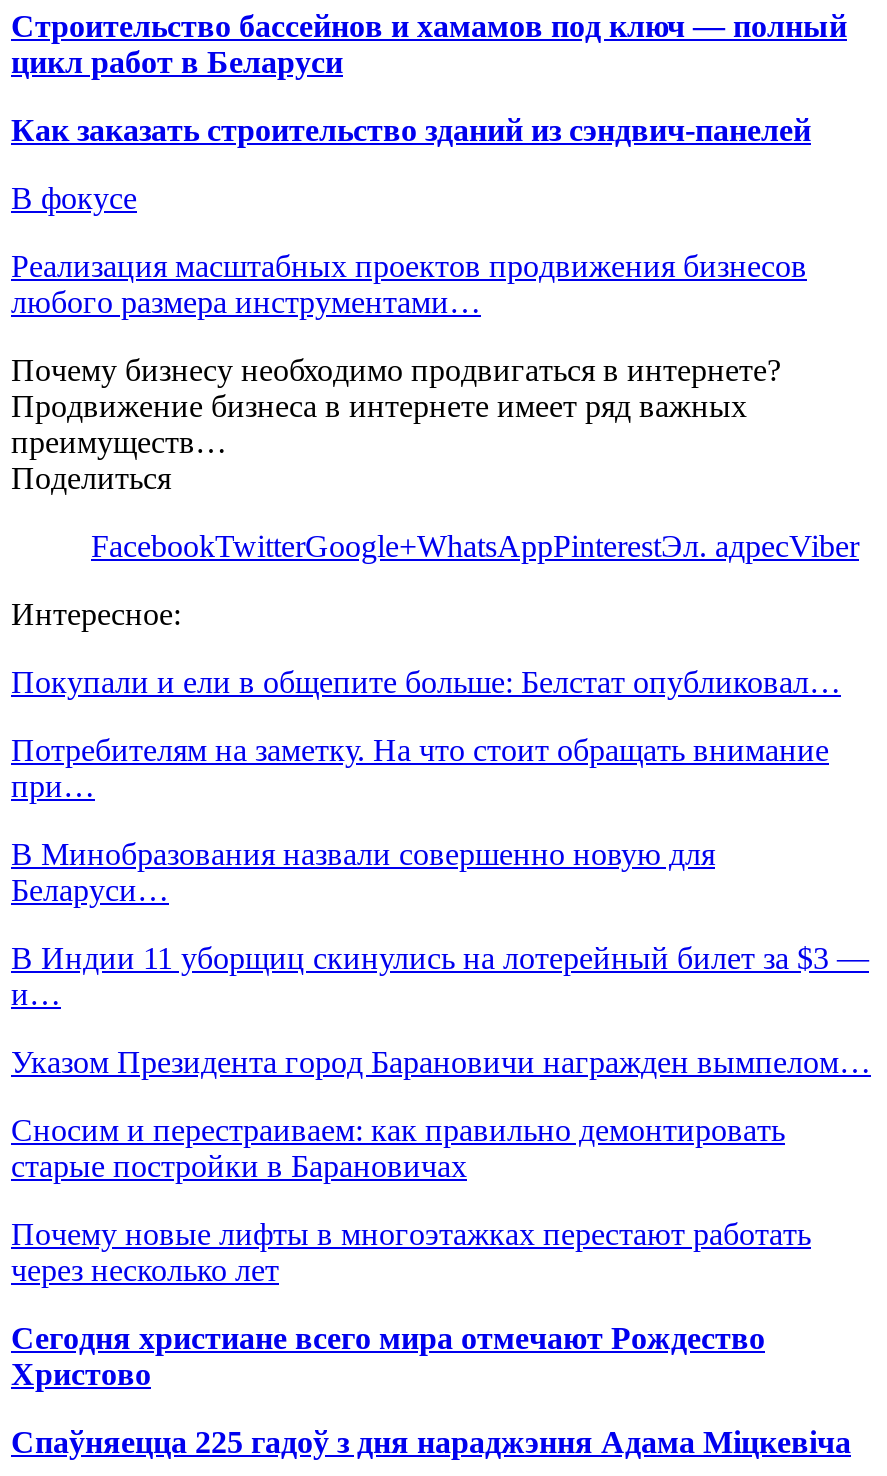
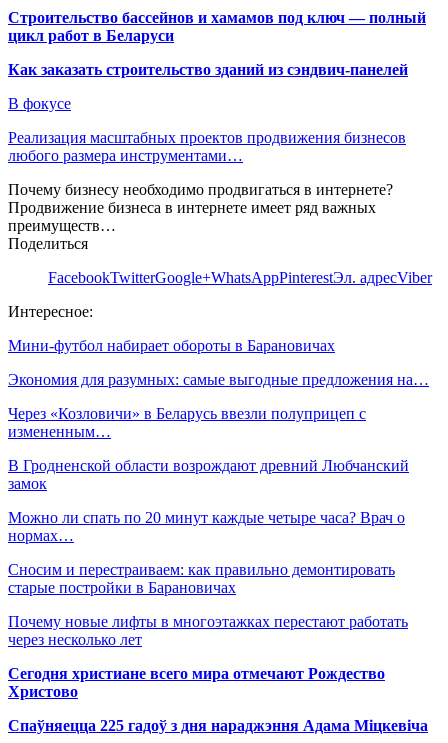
[11,665,841,699] Покупали и ели в общепите больше: Белстат опубликовал… -> [8,337,335,354] Мини-футбол набирает обороты в Барановичах
[11,733,829,803] Потребителям на заметку. На что стоит обращать внимание | при… -> [8,371,429,388] Экономия для разумных: самые выгодные предложения на…
[11,837,715,907] В Минобразования назвали совершенно новую для | Беларуси… -> [8,405,366,440] Через «Козловичи» в Беларусь ввезли полуприцеп с | измененным…
[11,941,869,1011] В Индии 11 уборщиц скинулись на лотерейный билет за $3 — | и… -> [8,457,409,492] В Гродненской области возрождают древний Любчанский | замок
[11,1045,871,1079] Указом Президента город Барановичи награжден вымпелом… -> [8,509,405,544] Можно ли спать по 20 минут каждые четыре часа? Врач о | нормах…

